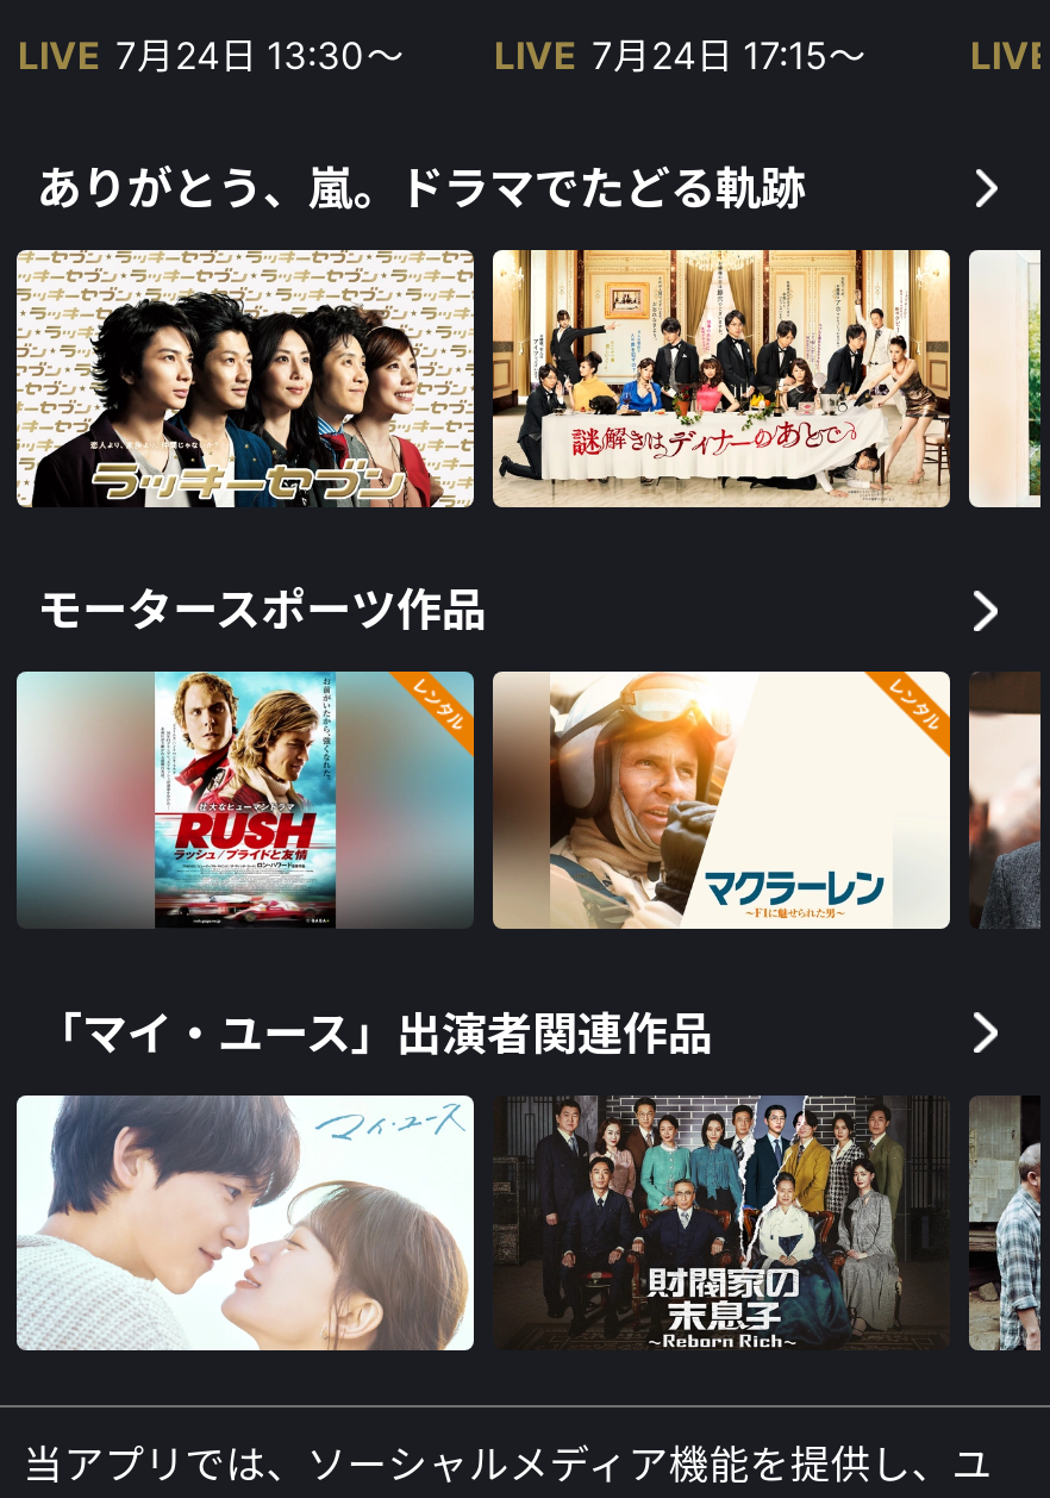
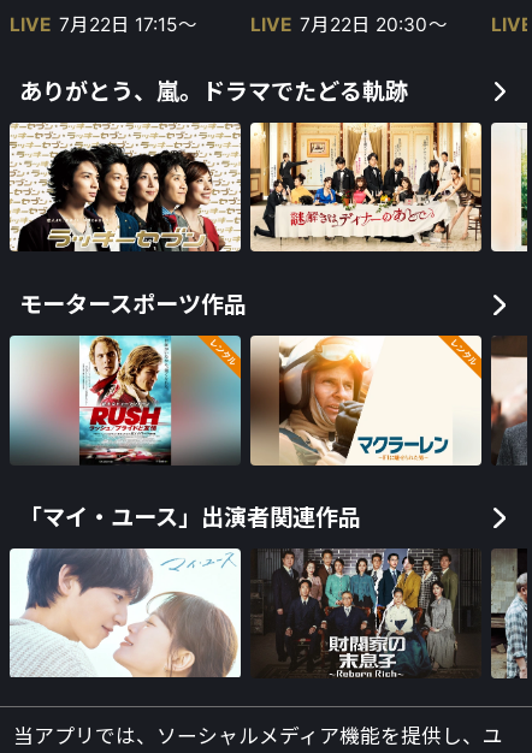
[18,34,364,79] LIVE 7月24日 13:30 -> [10,13,177,36] LIVE 7月22日 17:15
[494,34,826,79] LIVE 7月24日 17:15 -> [251,13,427,36] LIVE 7月22日 20:30

